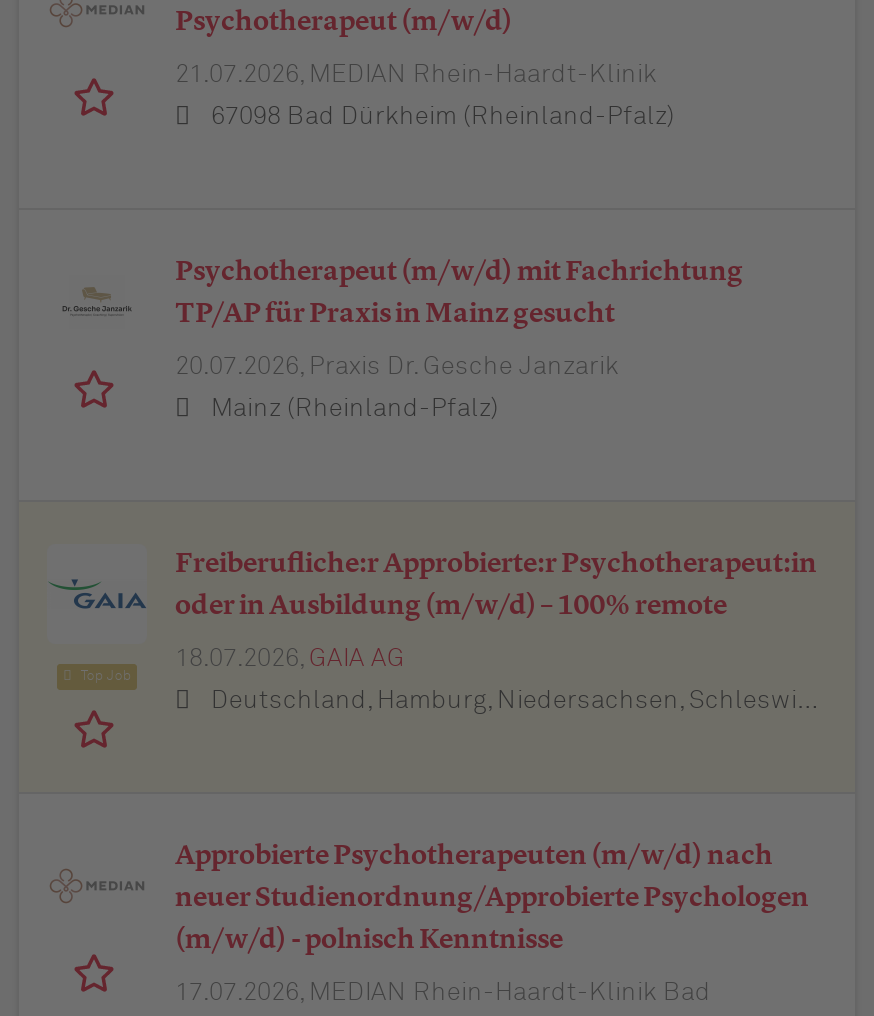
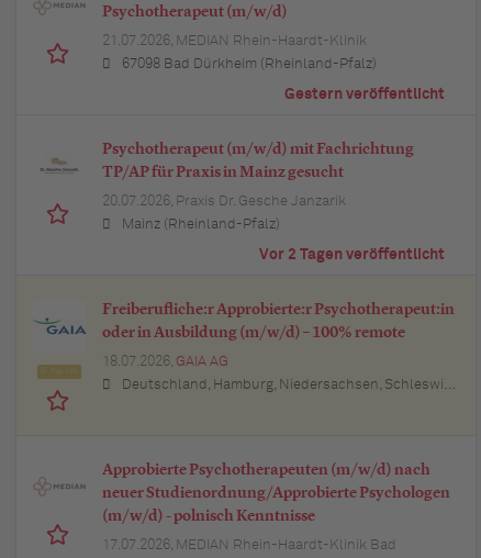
none -> [284,87,445,102] Gestern veröffentlicht
none -> [259,247,445,263] Vor 2 Tagen veröffentlicht

